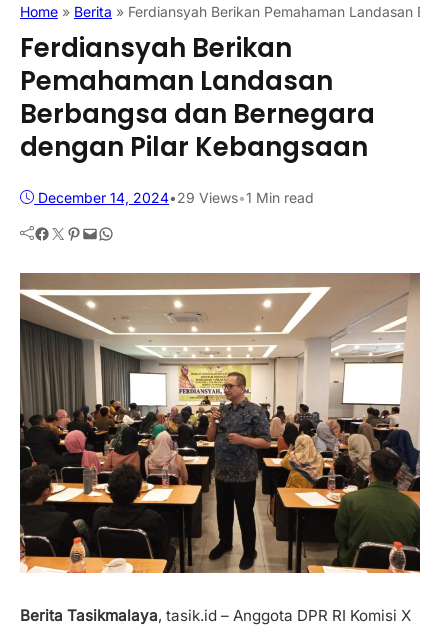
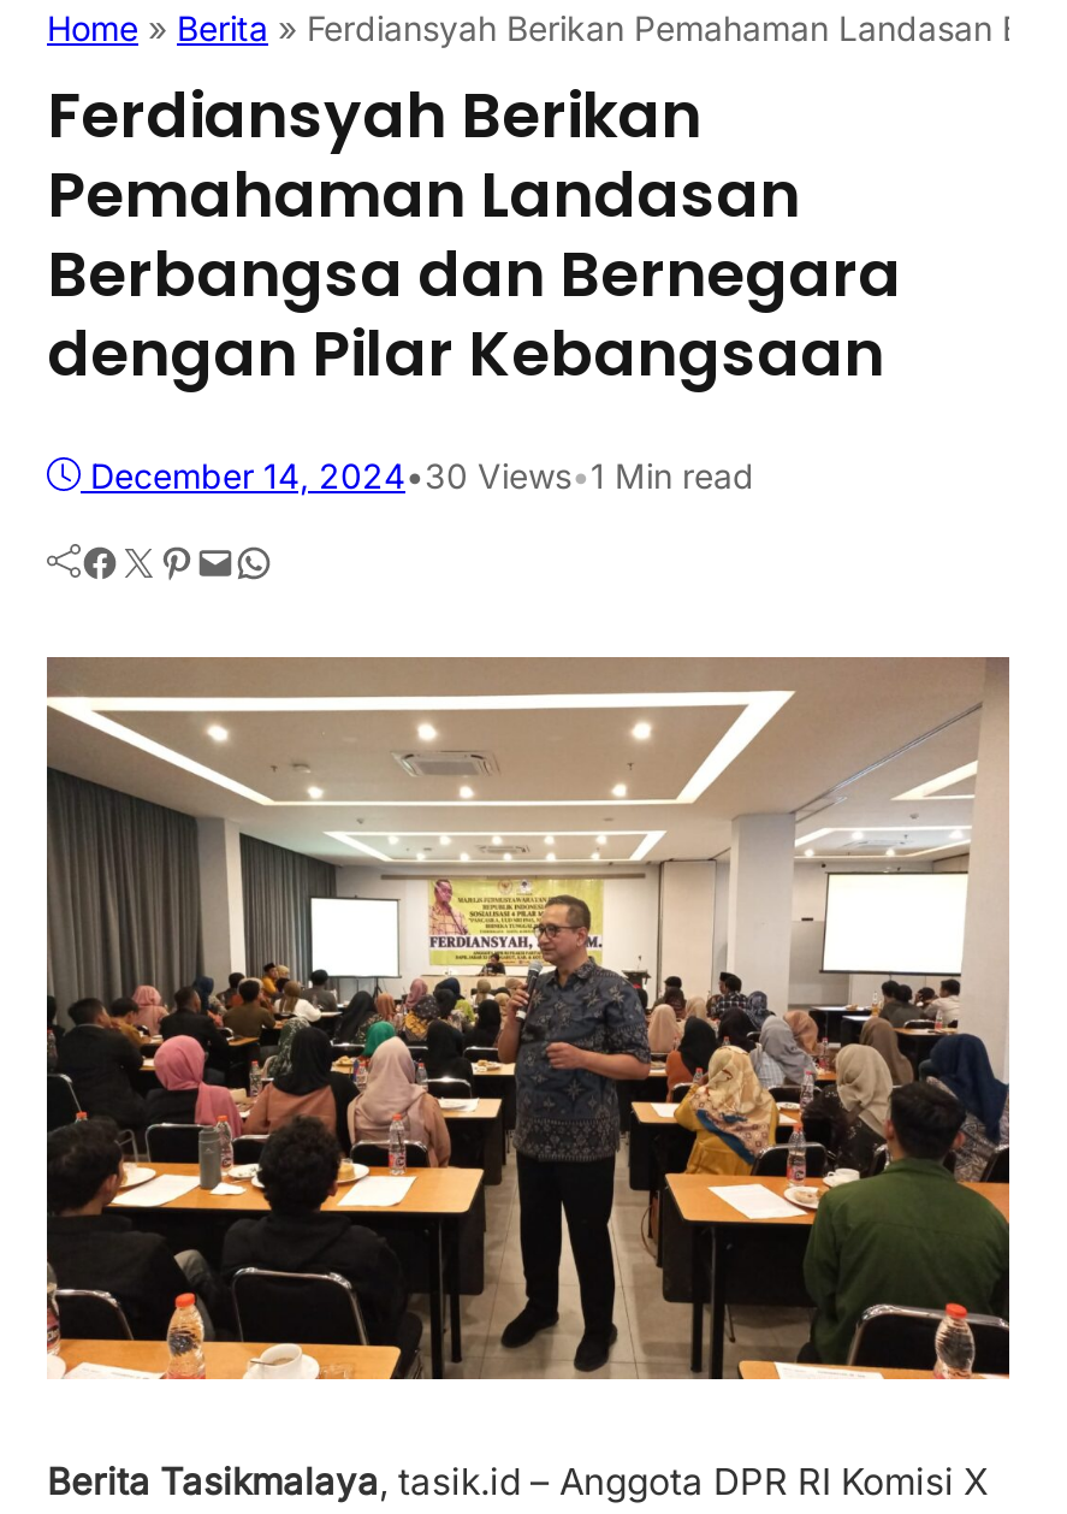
[38,188,314,205] December 14, 2024• 29 Views • 1 Min read -> [90,454,754,495] December 14, 2024• 30 Views • 1 Min read

